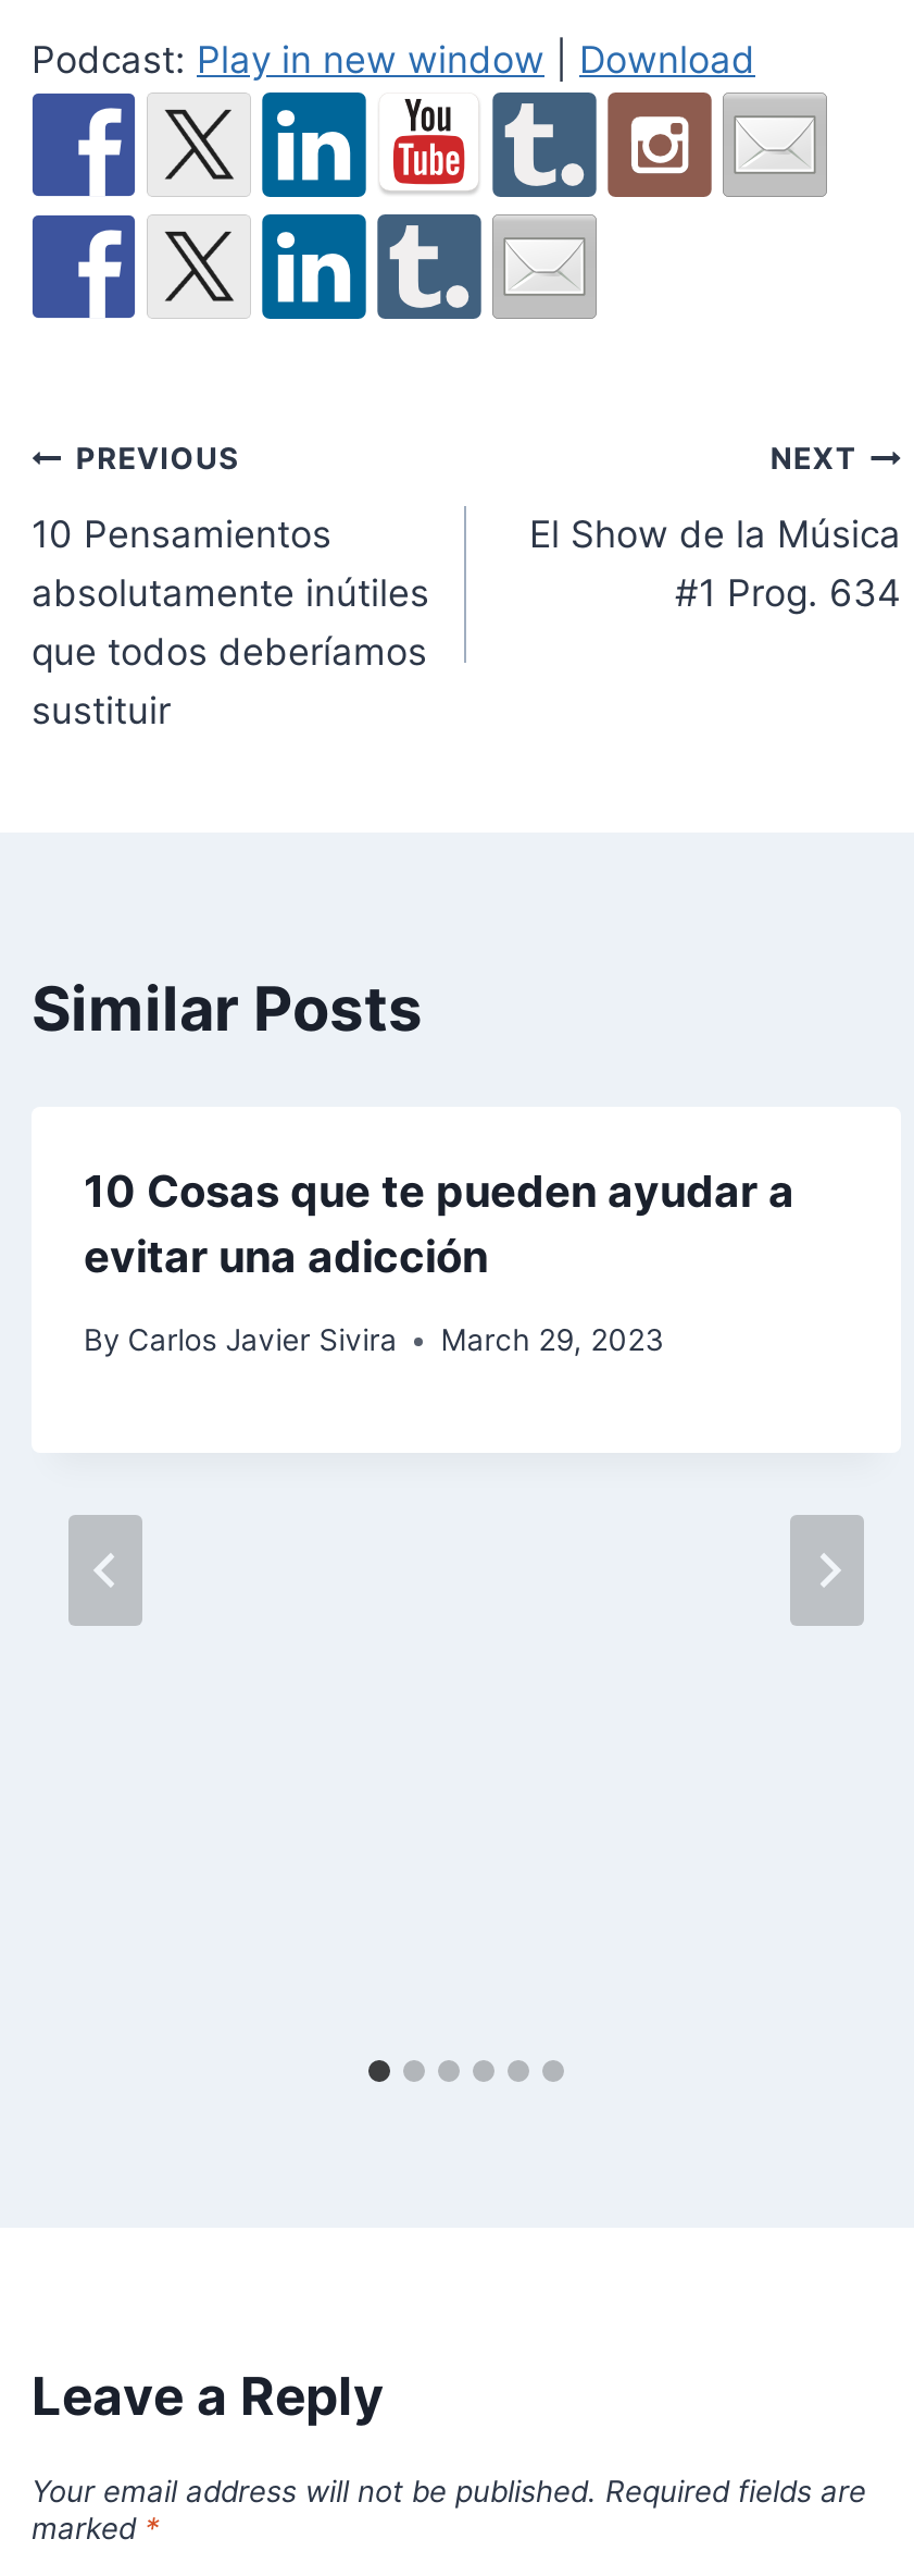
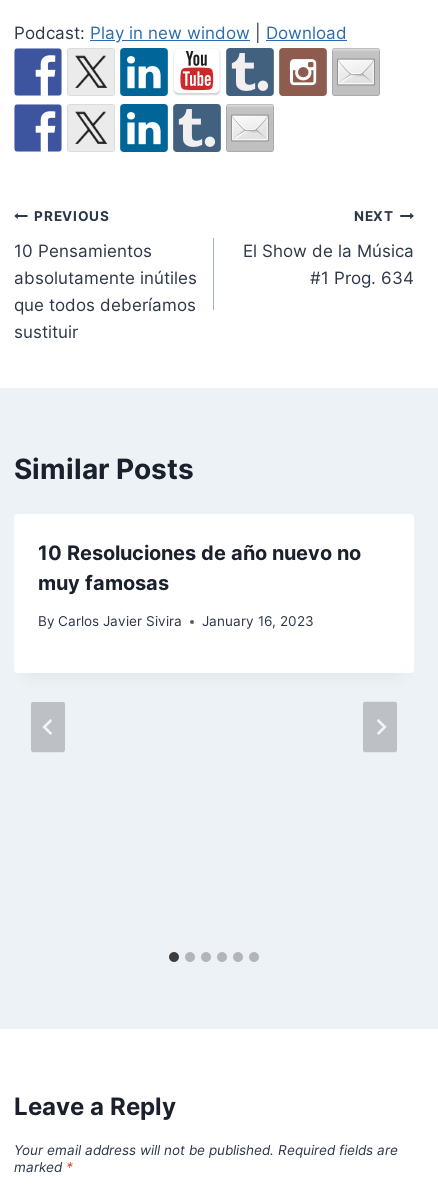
[84,1165,794,1282] 10 Cosas que te pueden ayudar a | evitar una adicción -> [38,541,361,595] 10 Resoluciones de año nuevo no | muy famosas
[84,1323,664,1358] By Carlos Javier Sivira March 29, 2023 -> [38,613,314,629] By Carlos Javier Sivira January 16, 2023

